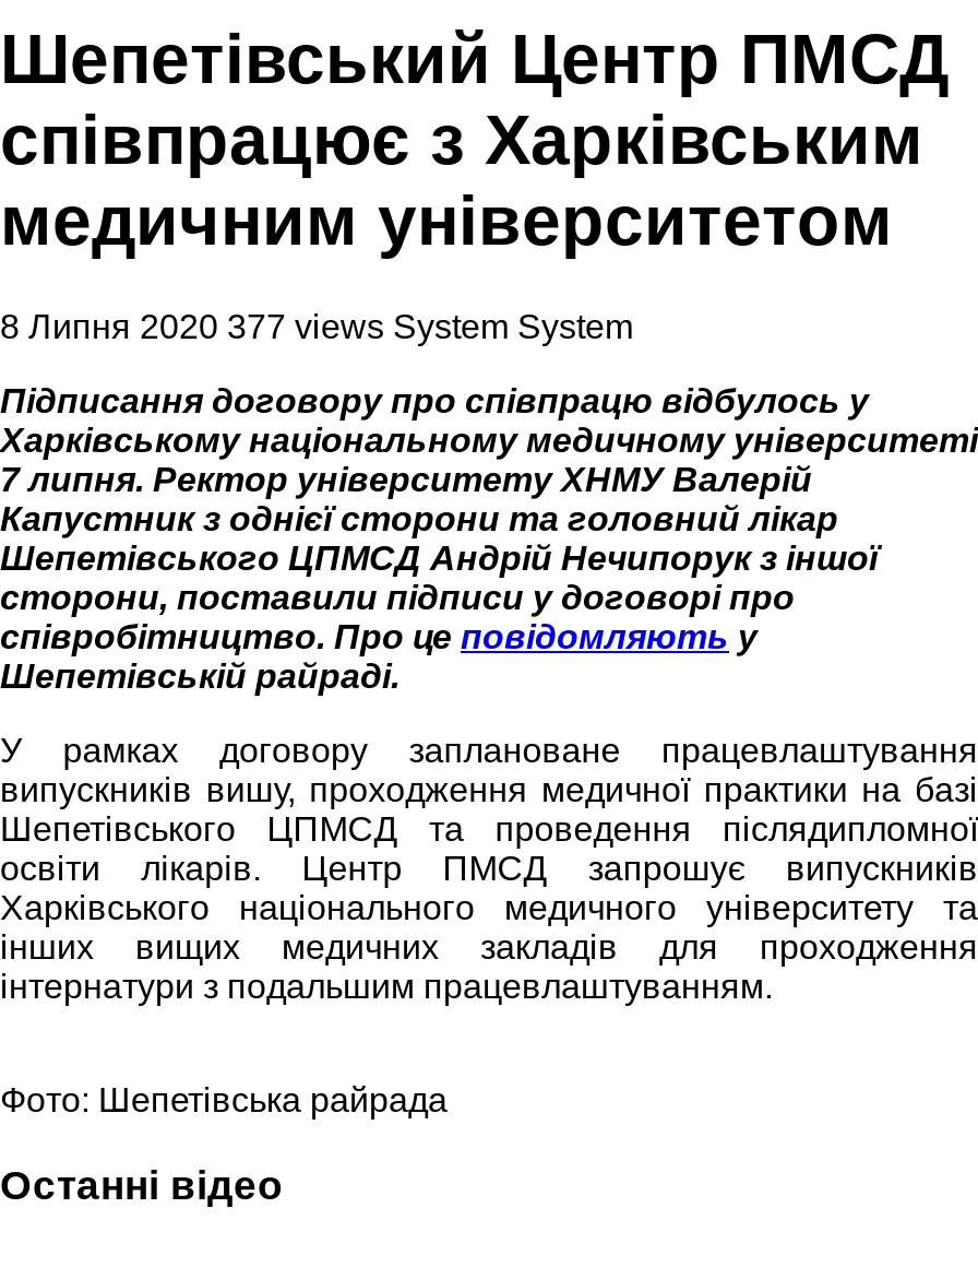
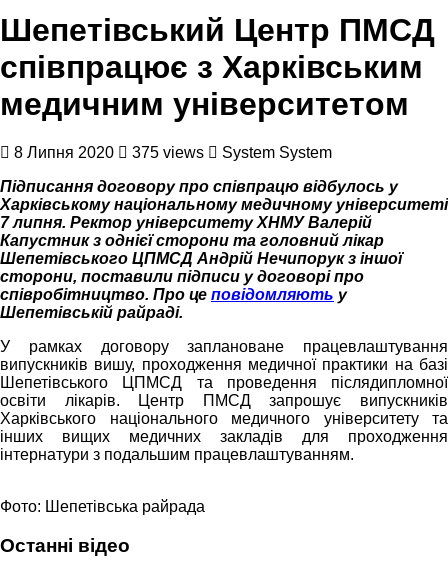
[0,309,633,346] 8 Липня 2020 377 views System System -> [10,144,332,161] 8 Липня 2020 | 375 views | System System

